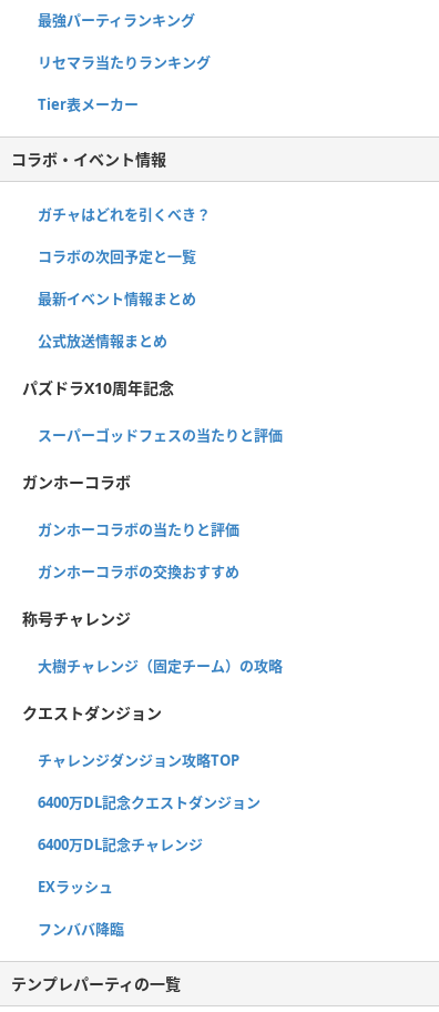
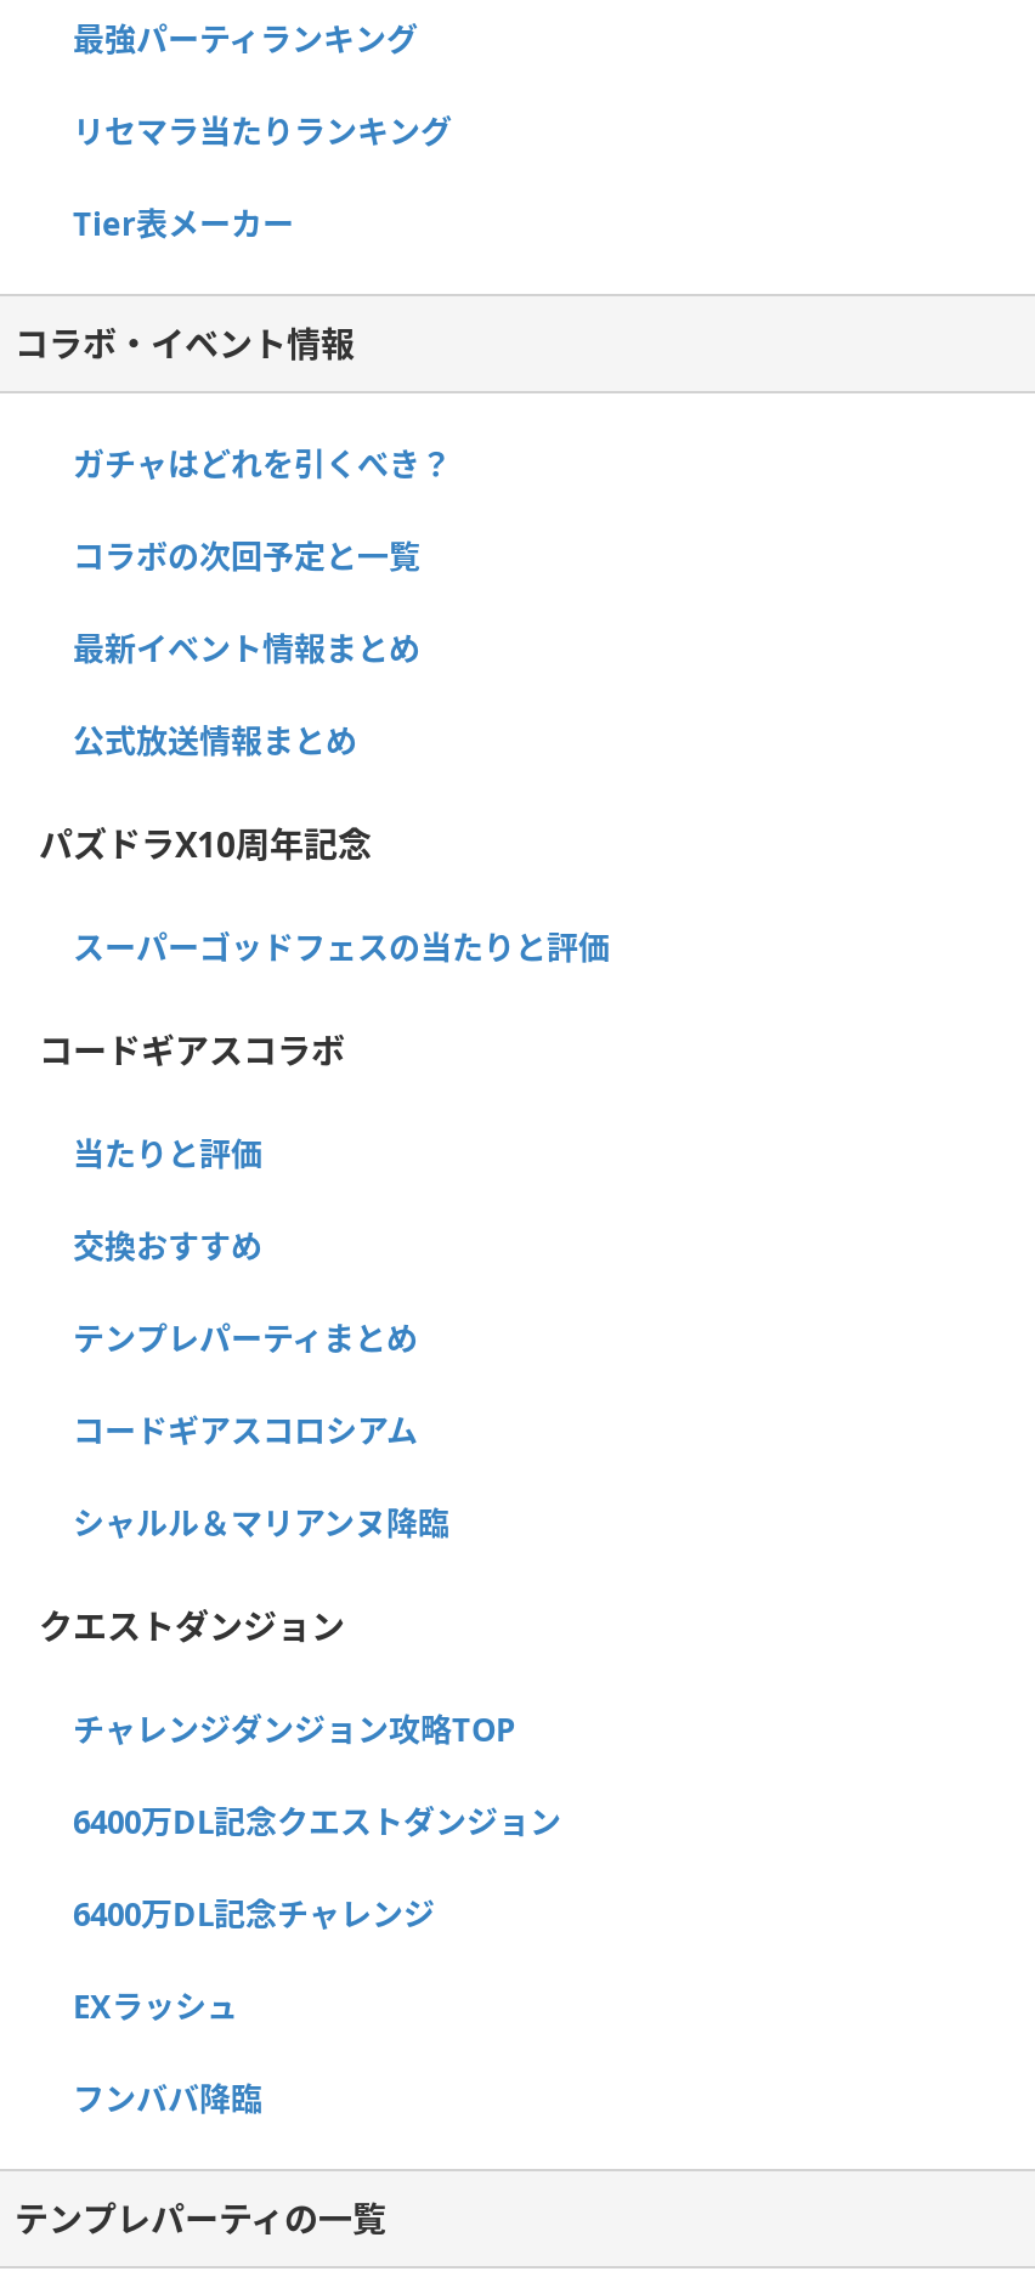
[22,471,283,675] ガンホーコラボ | ガンホーコラボの当たりと評価 | ガンホーコラボの交換おすすめ | 称号チャレンジ | 大樹チャレンジ（固定チーム）の攻略 -> [39,1027,449,1544] コードギアスコラボ | 当たりと評価 | 交換おすすめ | テンプレパーティまとめ | コードギアスコロシアム | シャルル＆マリアンヌ降臨

